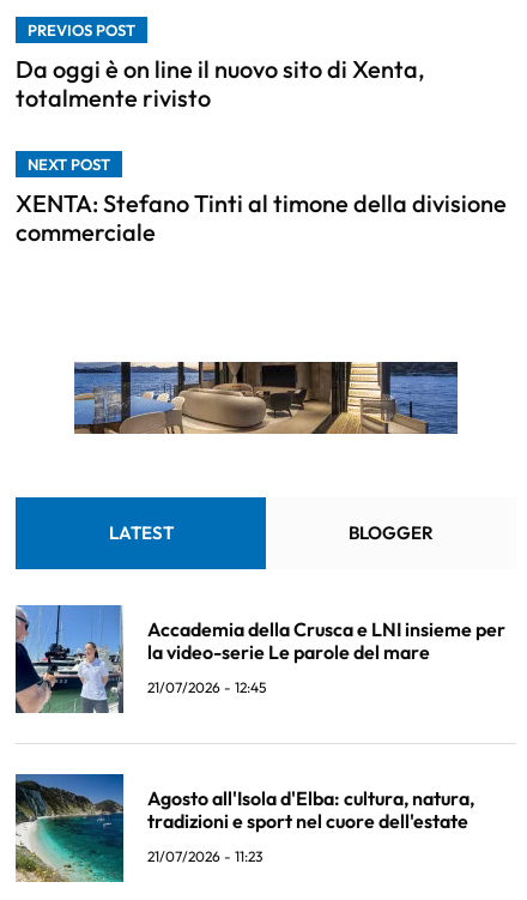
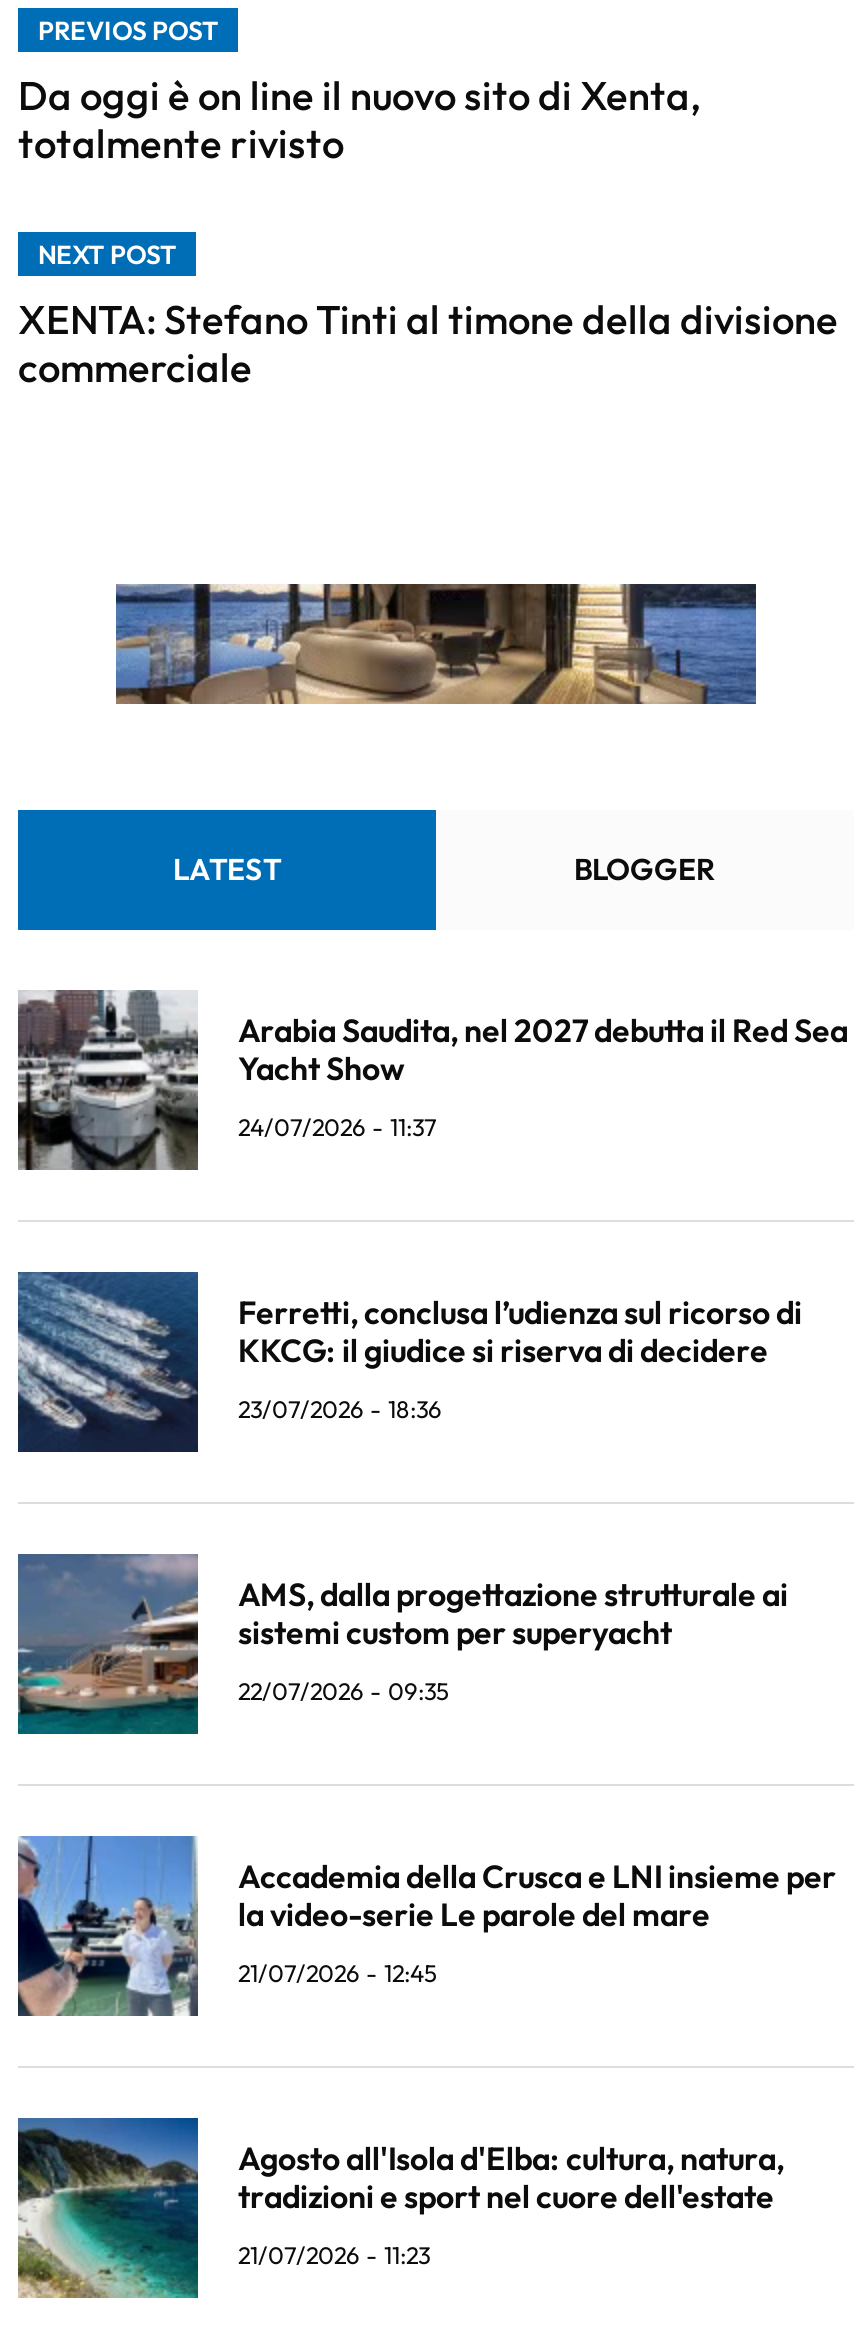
none -> [16,1271,802,1453] [image] | Ferretti, conclusa l’udienza sul ricorso di | KKCG: il giudice si riserva di decidere | 23/07/2026 - 18:36
none -> [16,1551,788,1737] [image] | AMS, dalla progettazione strutturale ai | sistemi custom per superyacht | 22/07/2026 - 09:35
none -> [18,989,848,1171] [image] | Arabia Saudita, nel 2027 debutta il Red Sea | Yacht Show | 24/07/2026 - 11:37

